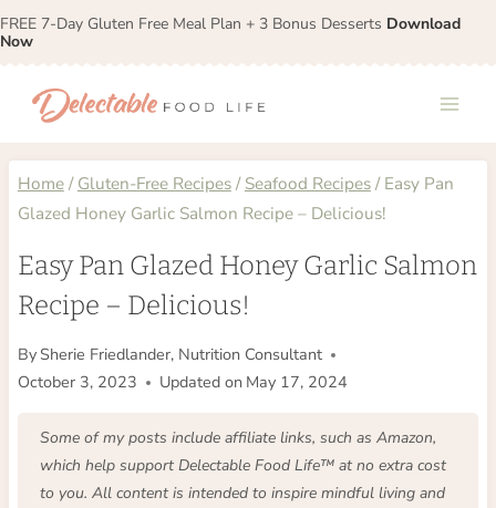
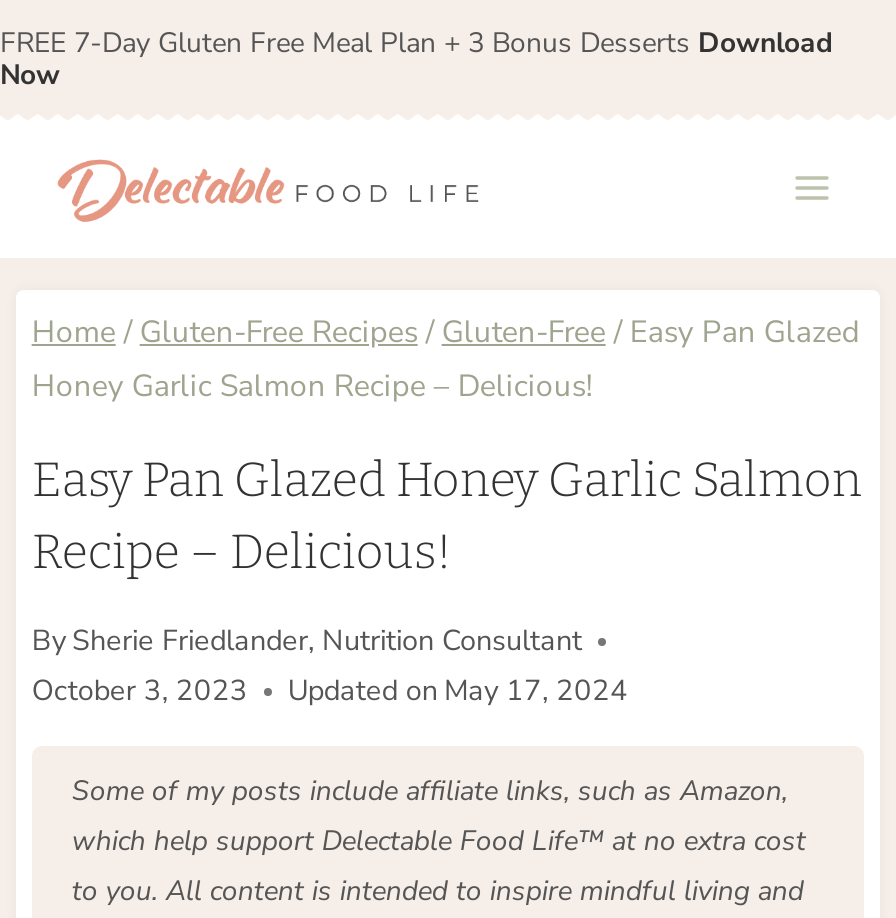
[17,172,454,224] Home / Gluten-Free Recipes / Seafood Recipes / Easy Pan | Glazed Honey Garlic Salmon Recipe – Delicious! -> [32,311,860,405] Home / Gluten-Free Recipes / Gluten-Free / Easy Pan Glazed | Honey Garlic Salmon Recipe – Delicious!

